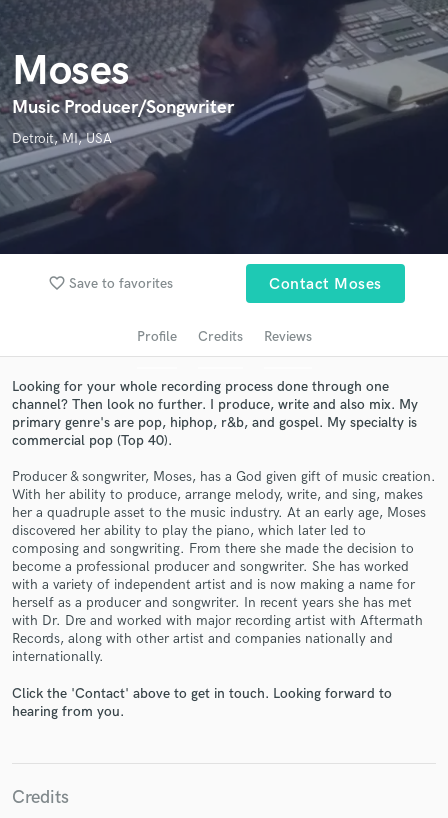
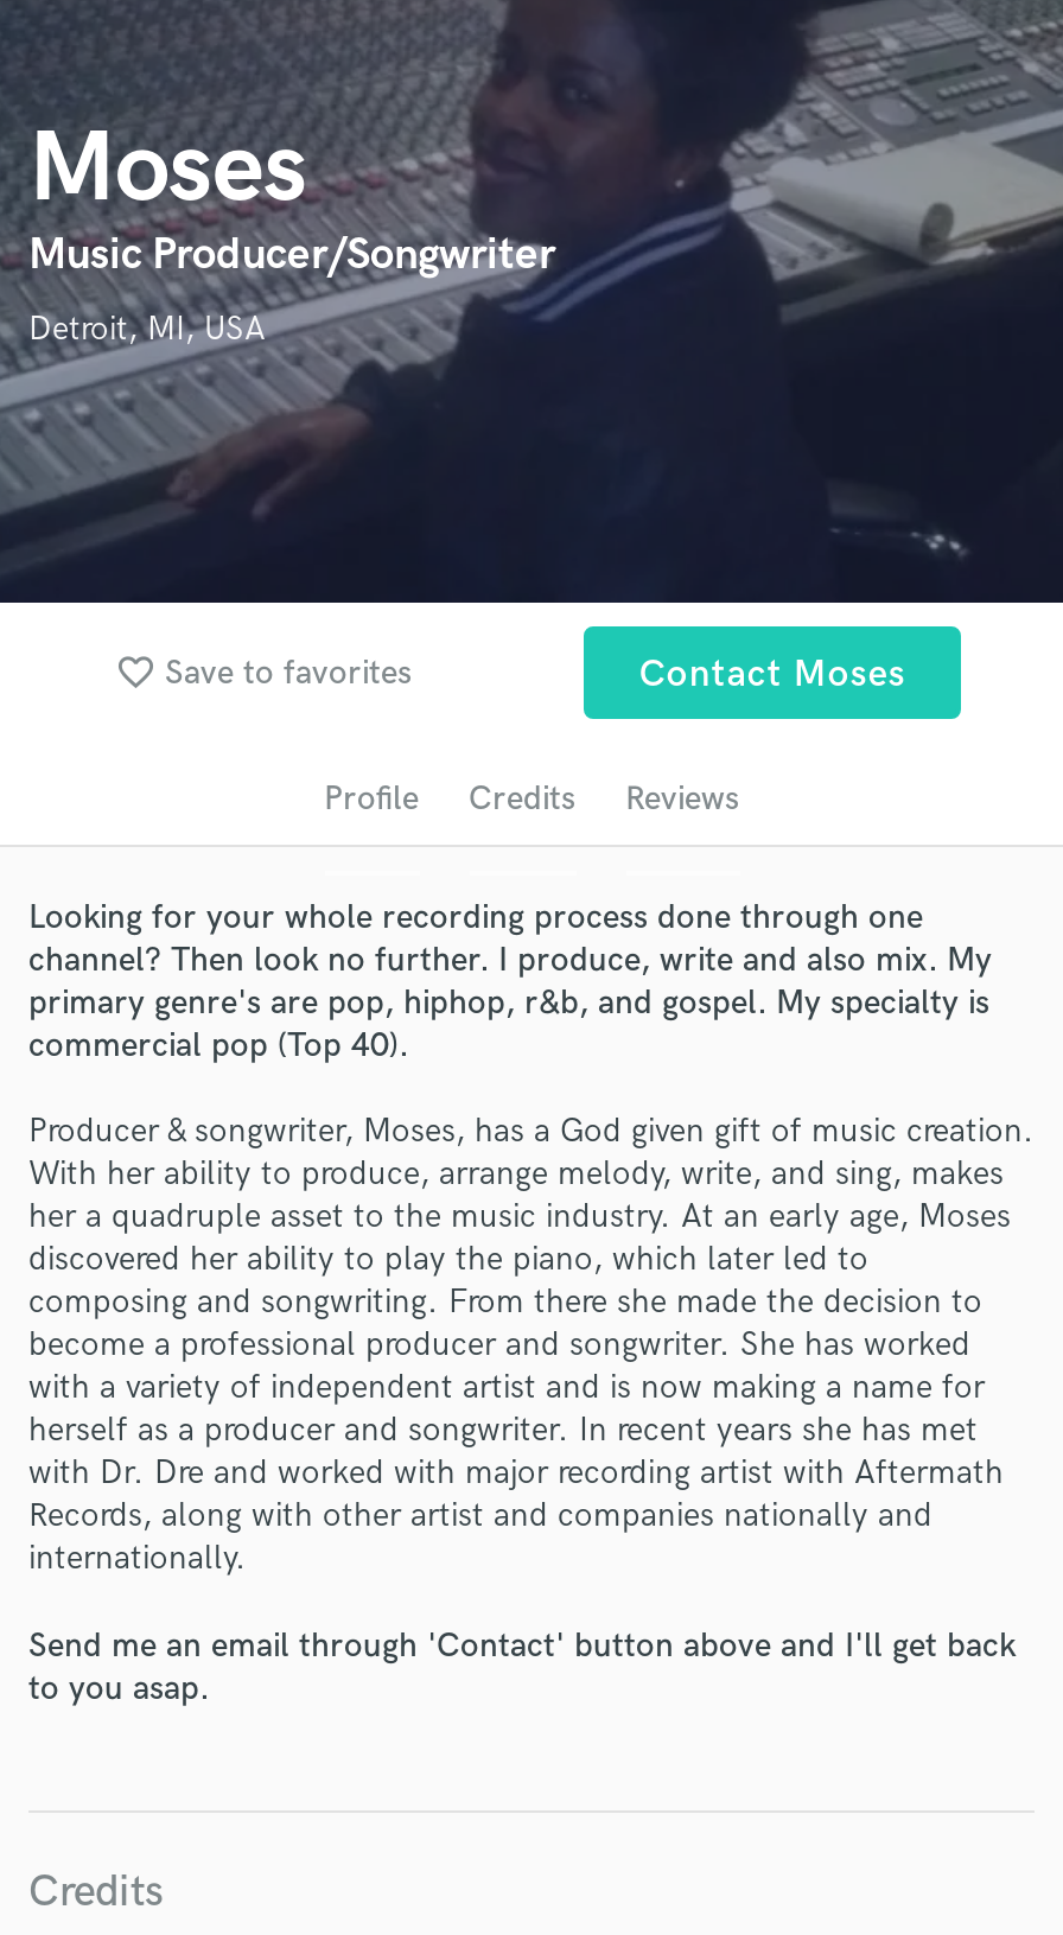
[12,685,392,720] Click the 'Contact' above to get in touch. Looking forward to | hearing from you. -> [28,1624,1016,1707] Send me an email through 'Contact' button above and I'll get back | to you asap.

